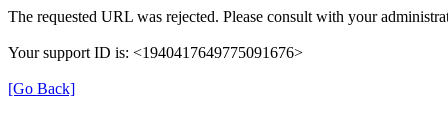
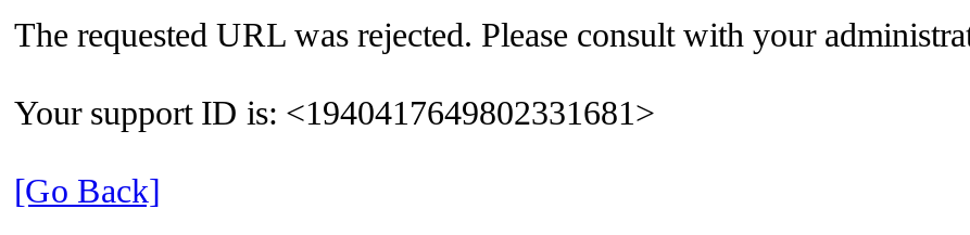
[8,44,303,61] Your support ID is: <1940417649775091676> -> [14,94,655,131] Your support ID is: <1940417649802331681>

